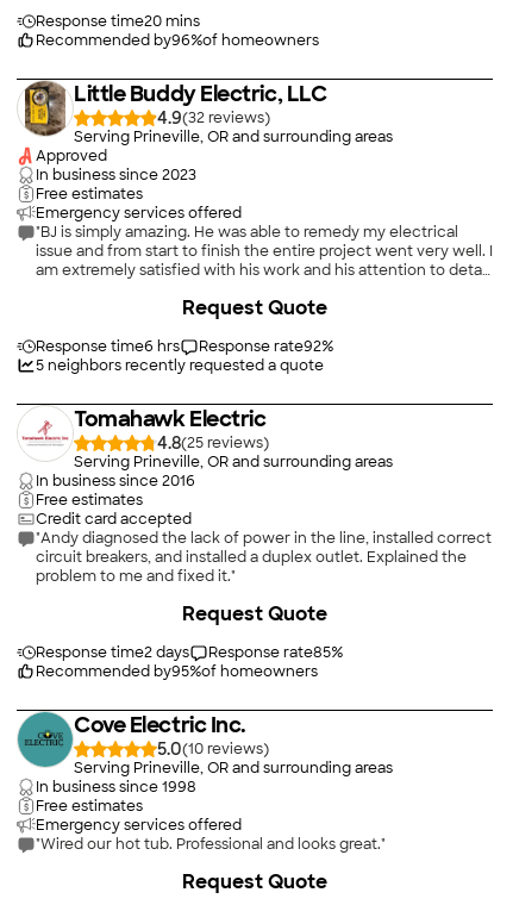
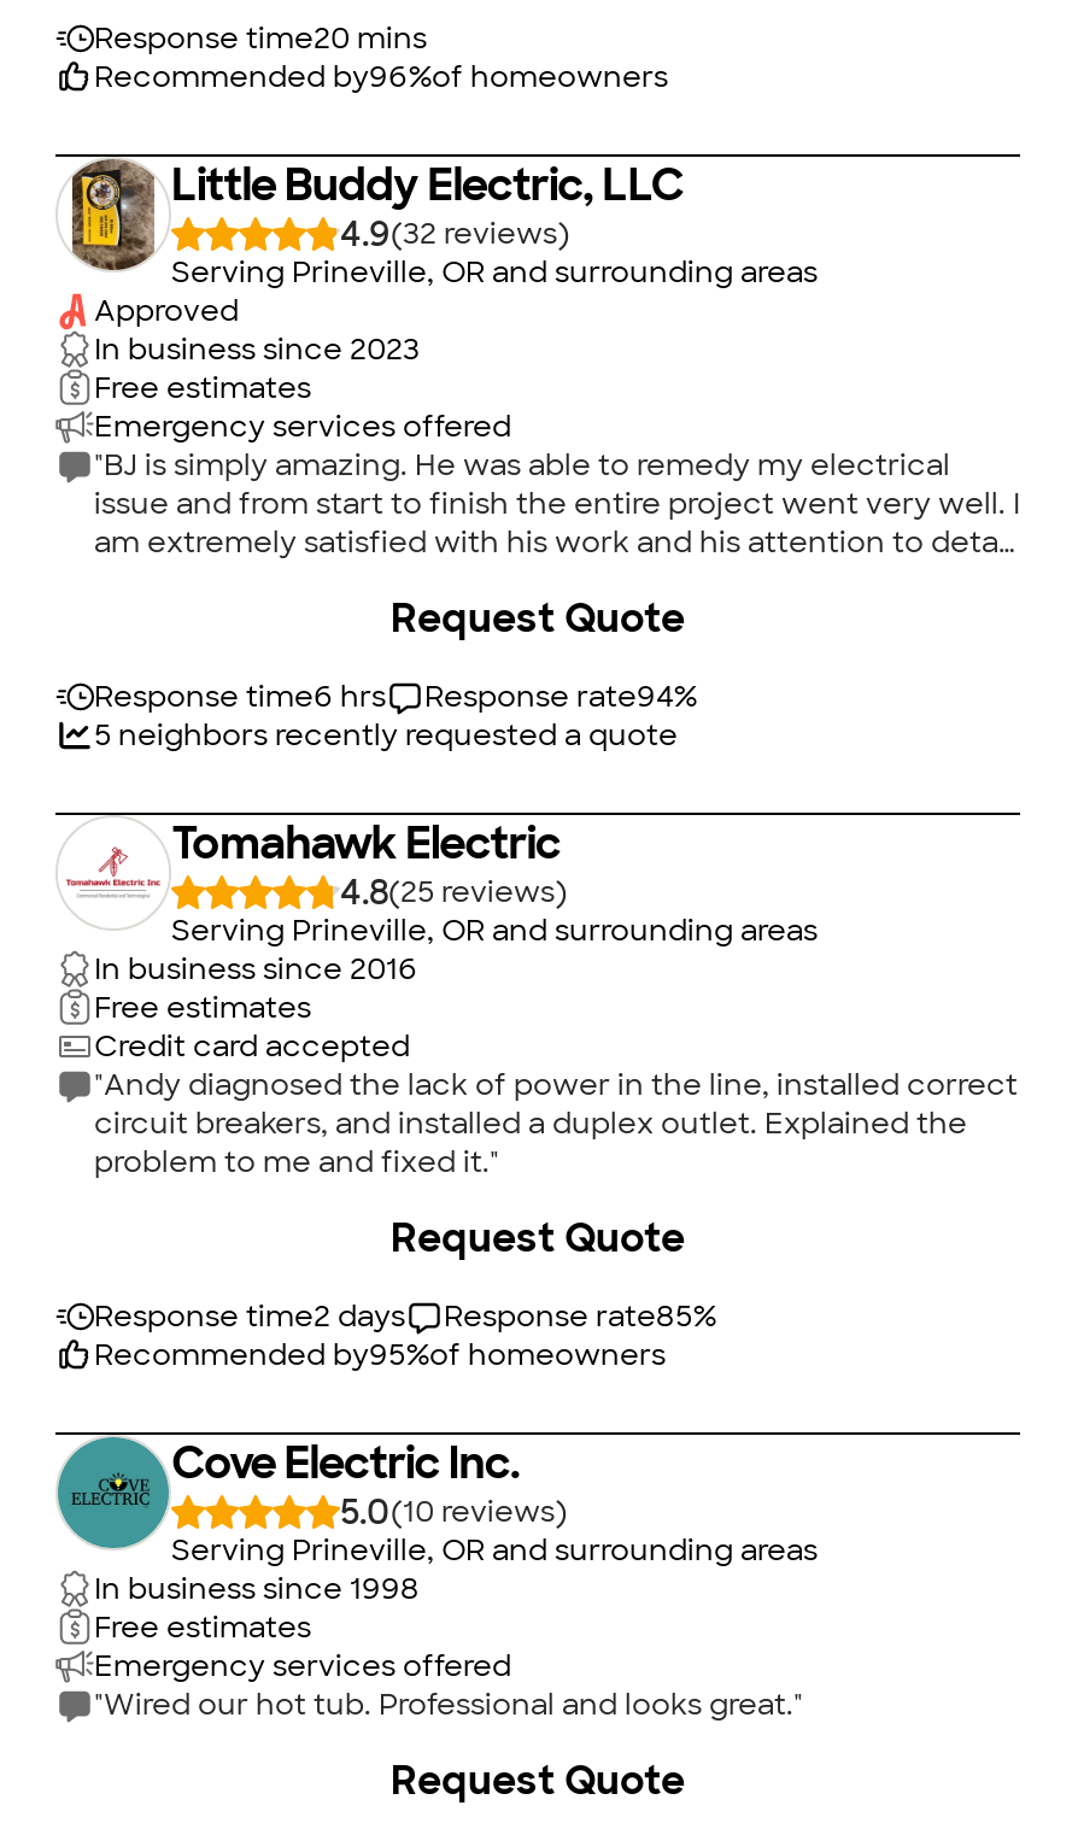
[199,337,333,356] Response rate92% -> [424,678,697,716] Response rate94%

